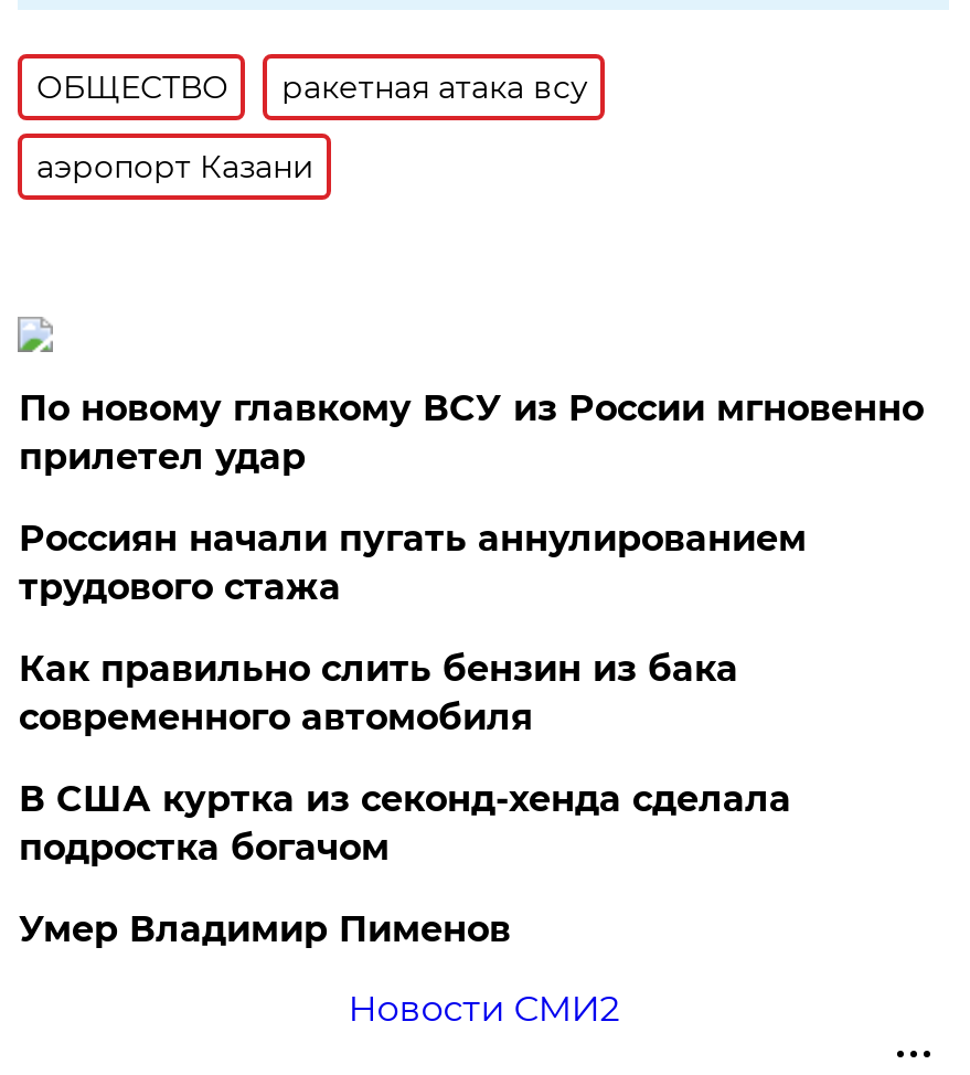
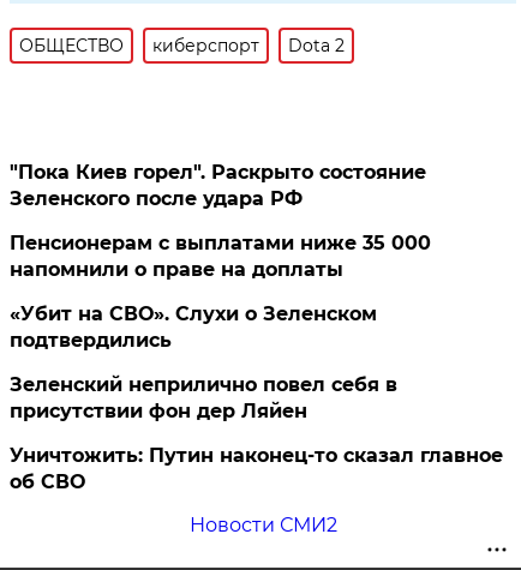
[36,67,588,186] ракетная атака всу | аэропорт Казани -> [153,35,345,56] киберспорт | Dota 2
[19,387,923,950] По новому главкому ВСУ из России мгновенно | прилетел удар | Россиян начали пугать аннулированием | трудового стажа | Как правильно слить бензин из бака | современного автомобиля | В США куртка из секонд-хенда сделала | подростка богачом | Умер Владимир Пименов -> [10,161,503,493] "Пока Киев горел". Раскрыто состояние | Зеленского после удара РФ | Пенсионерам с выплатами ниже 35 000 | напомнили о праве на доплаты | «Убит на СВО». Слухи о Зеленском | подтвердились | Зеленский неприлично повел cебя в | присутствии фон дер Ляйен | Уничтожить: Путин наконец-то сказал главное | об СВО

